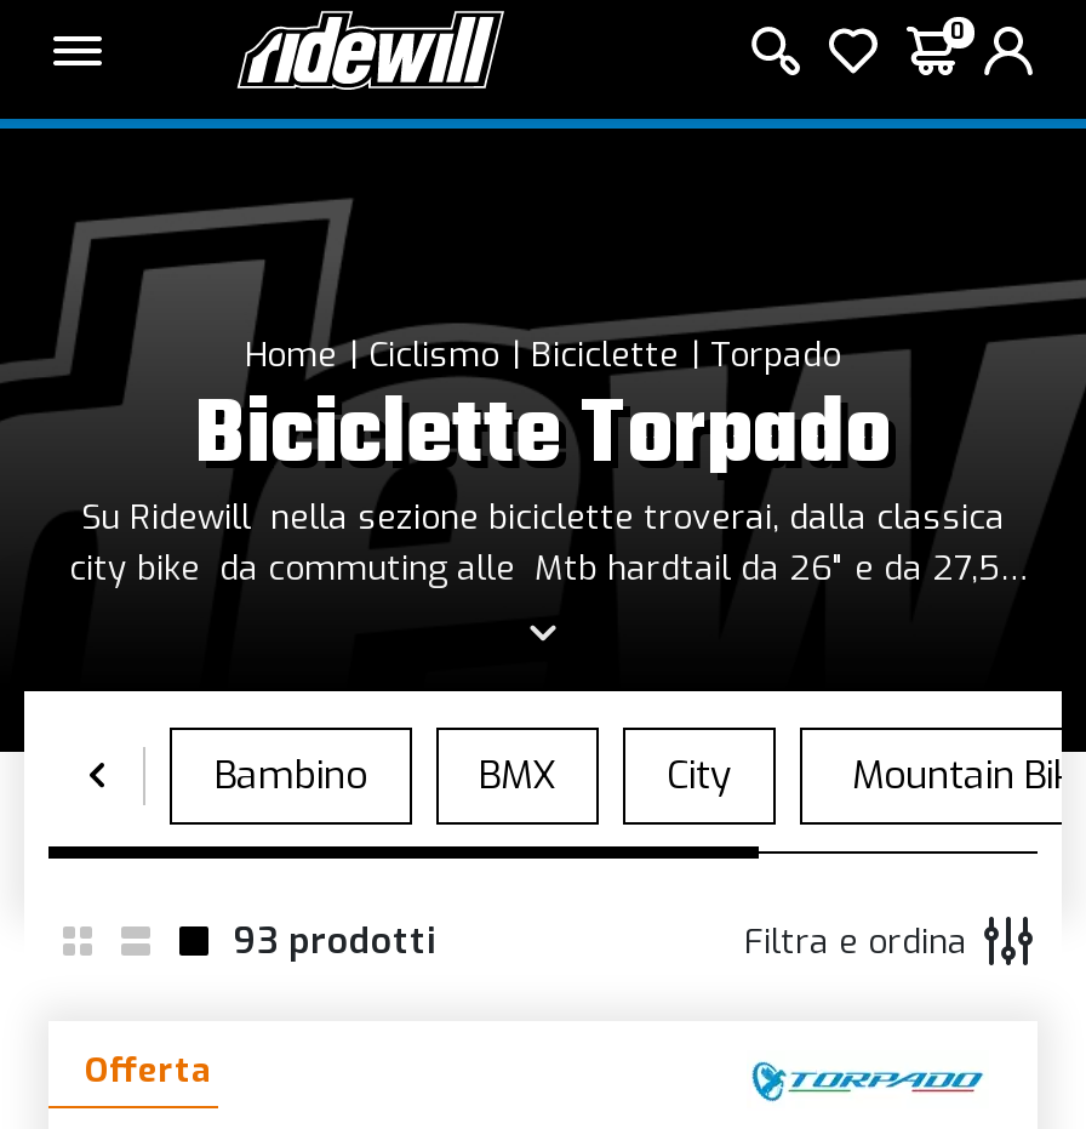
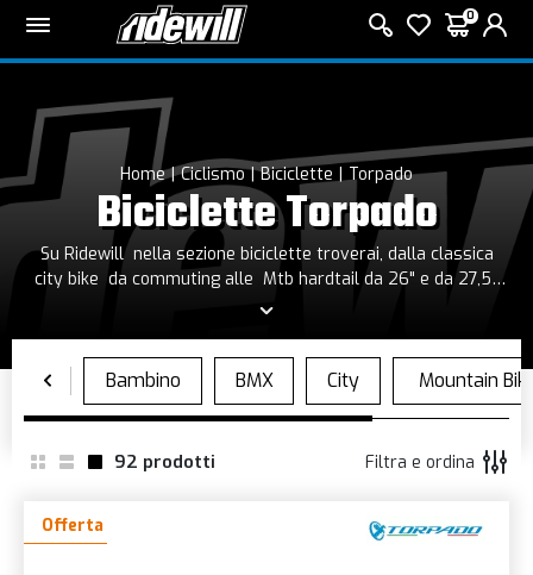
[233,917,436,965] 93 prodotti -> [114,450,215,474] 92 prodotti

